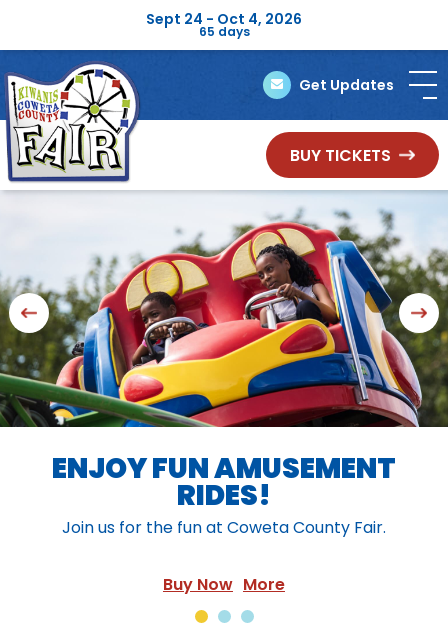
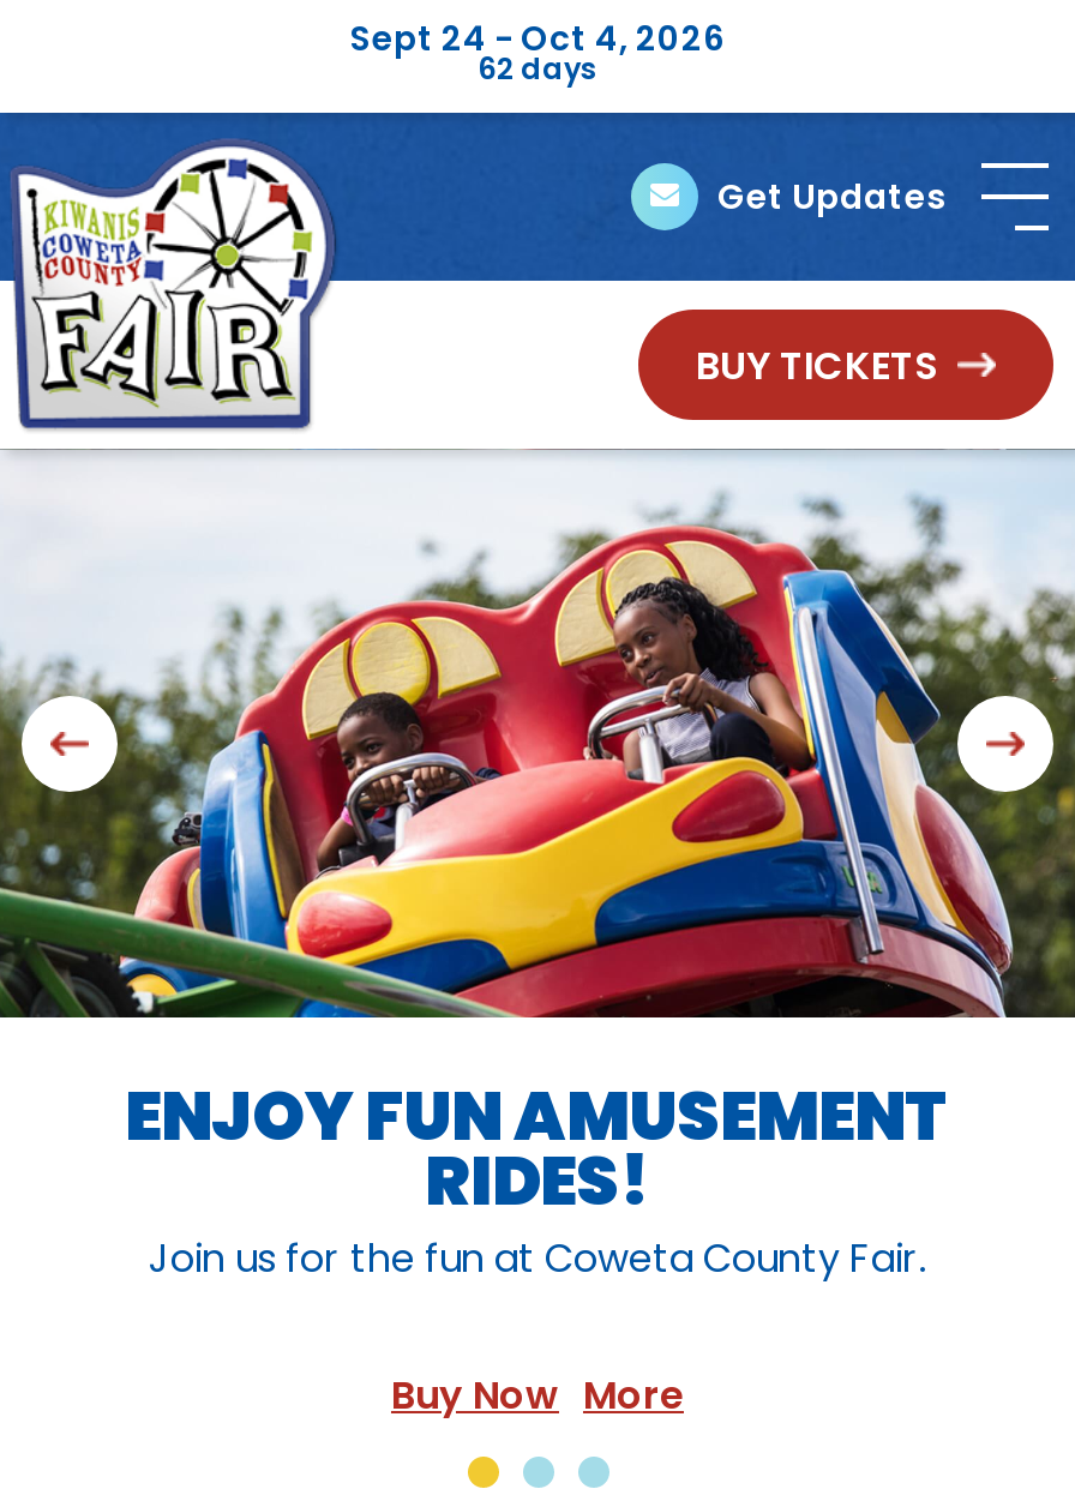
[198,23,249,40] 65 days -> [478,48,597,89] 62 days

